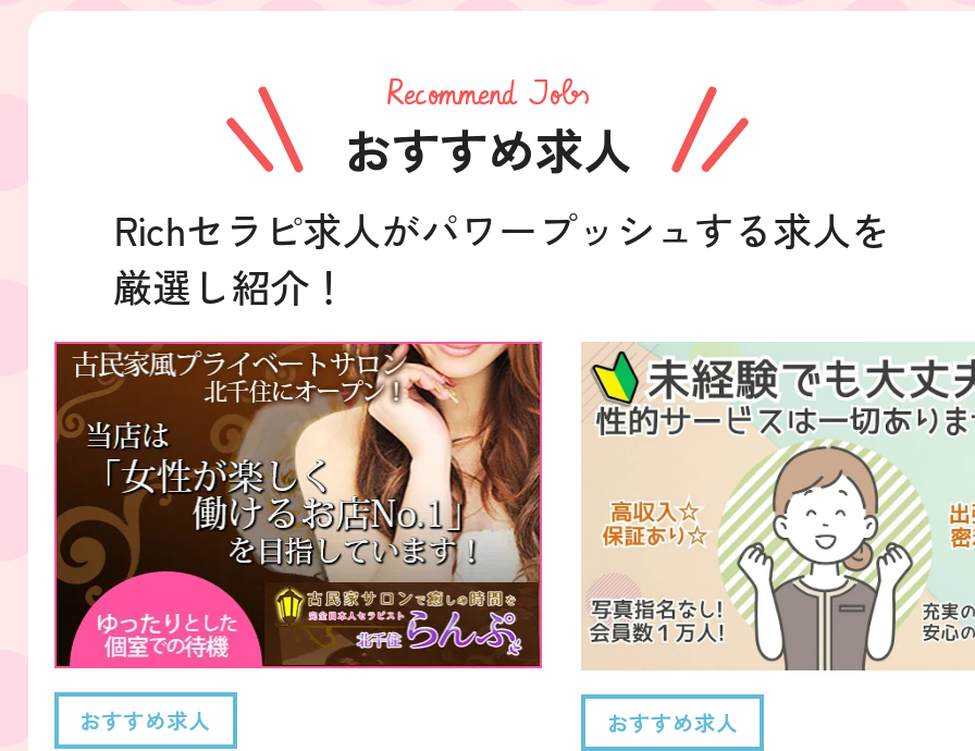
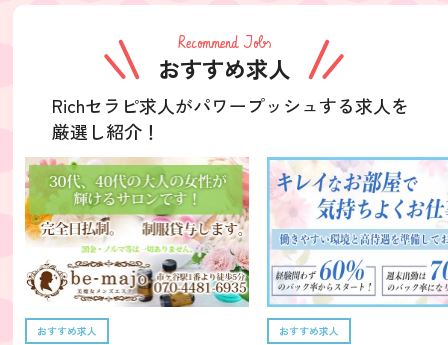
[52,340,544,670] [image] -> [24,157,250,308] [image]
[581,342,968,673] [image] -> [266,156,445,308] [image]

